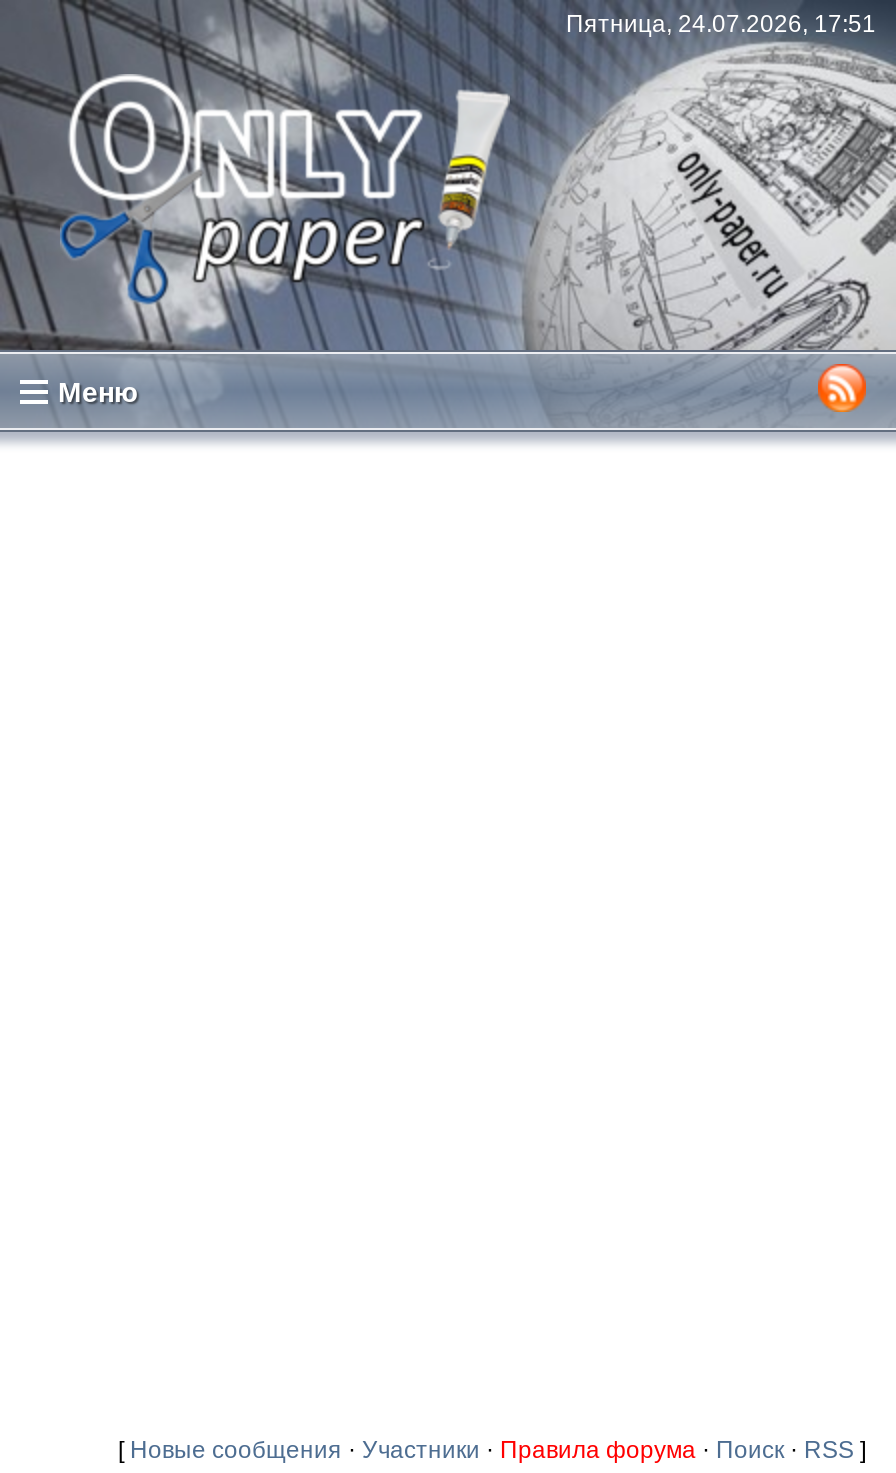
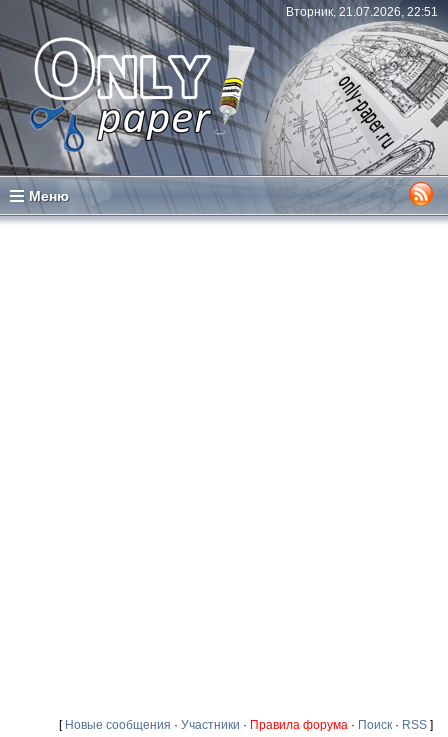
[566,10,876,38] Пятница, 24.07.2026, 17:51 -> [286,5,438,19] Вторник, 21.07.2026, 22:51

